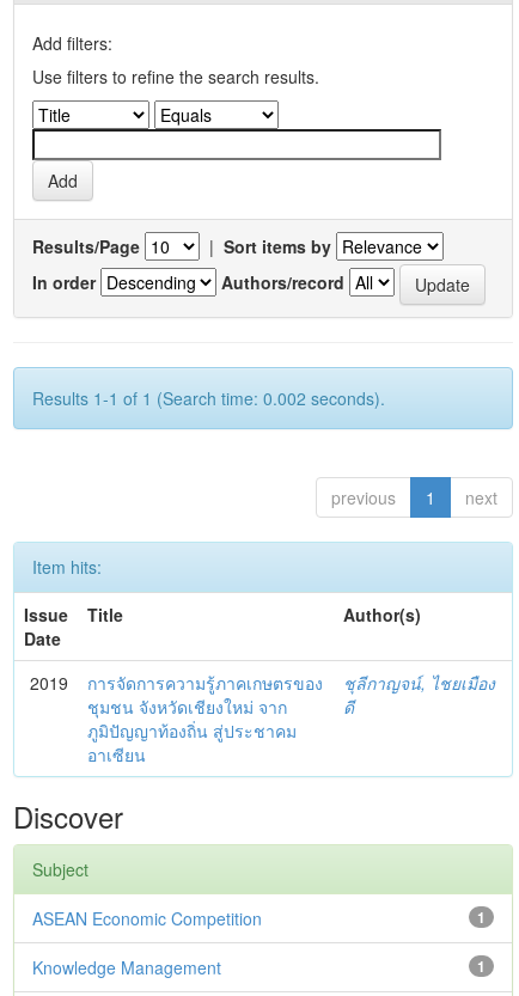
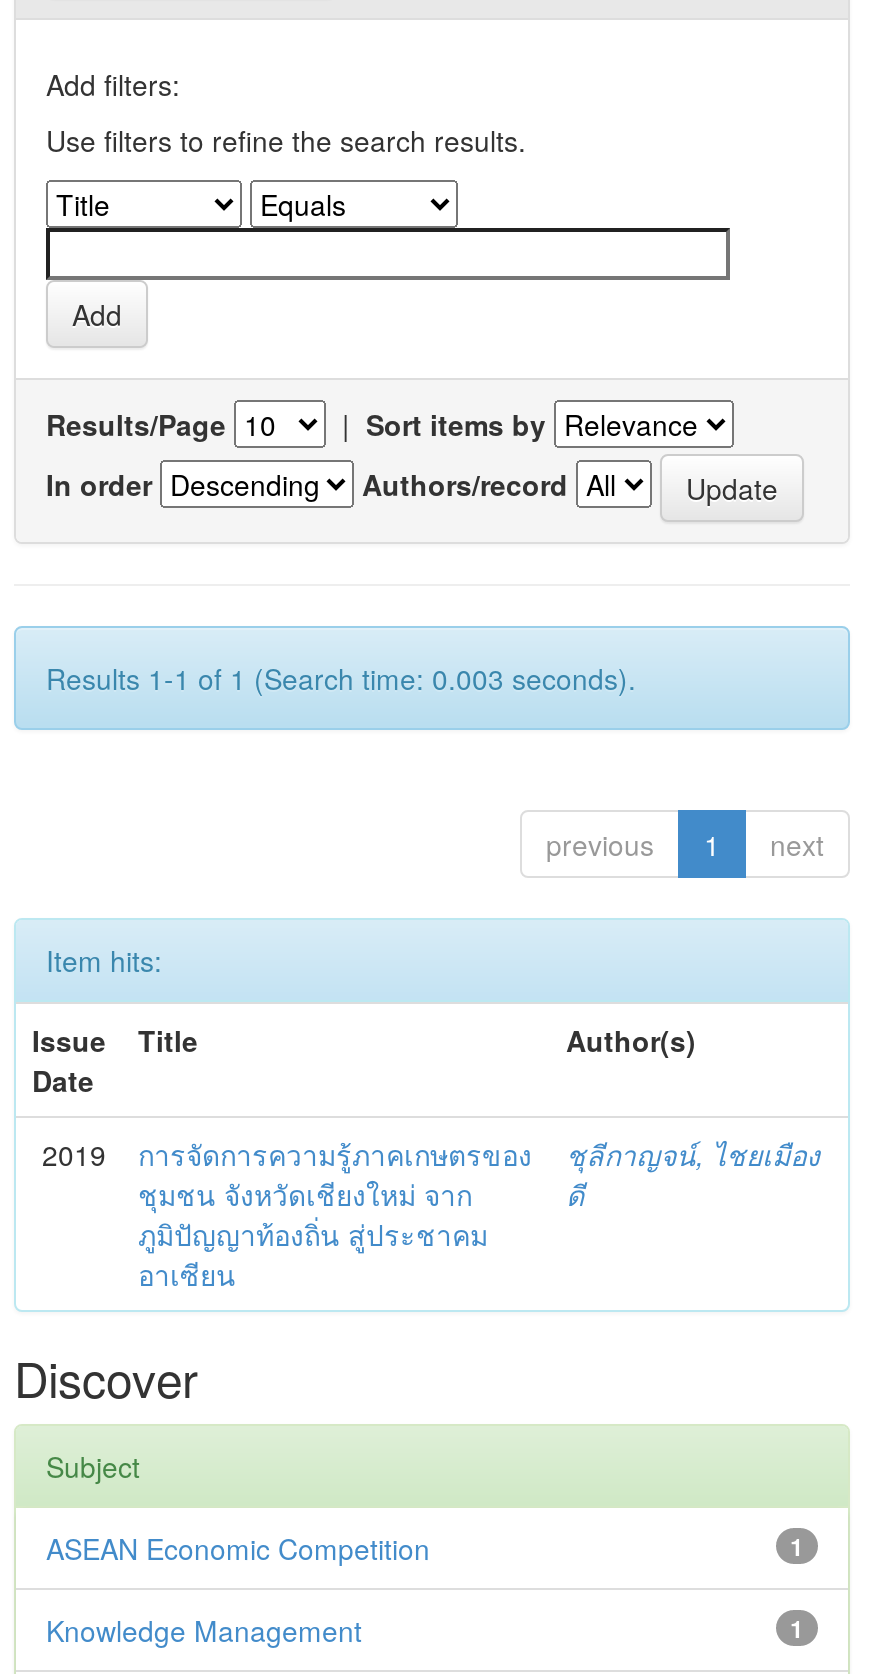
[32,386,385,410] Results 1-1 of 1 (Search time: 0.002 seconds). -> [46,658,636,698] Results 1-1 of 1 (Search time: 0.003 seconds).

